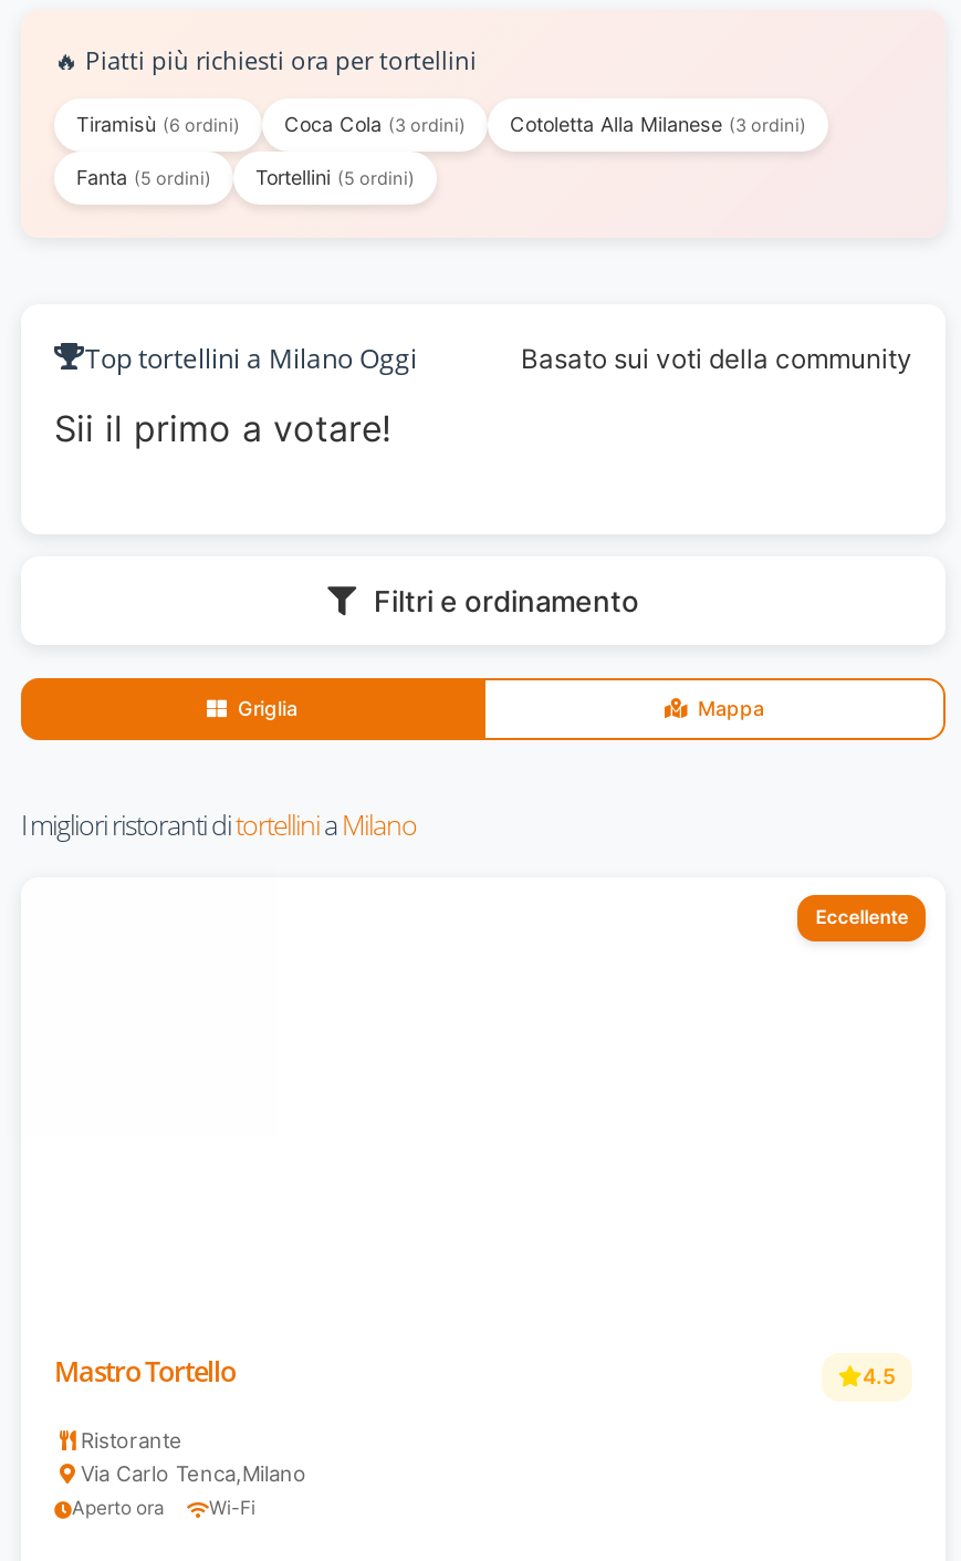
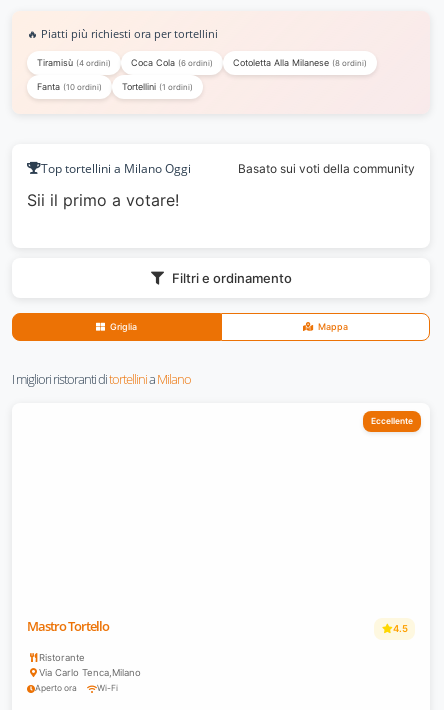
[76,111,240,135] Tiramisù (6 ordini) -> [37,56,111,67] Tiramisù (4 ordini)
[284,111,466,135] Coca Cola (3 ordini) -> [131,56,213,67] Coca Cola (6 ordini)
[510,111,806,135] Cotoletta Alla Milanese (3 ordini) -> [233,56,367,67] Cotoletta Alla Milanese (8 ordini)
[76,164,211,188] Fanta (5 ordini) -> [37,80,102,91] Fanta (10 ordini)
[255,164,415,188] Tortellini (5 ordini) -> [122,80,193,91] Tortellini (1 ordini)

